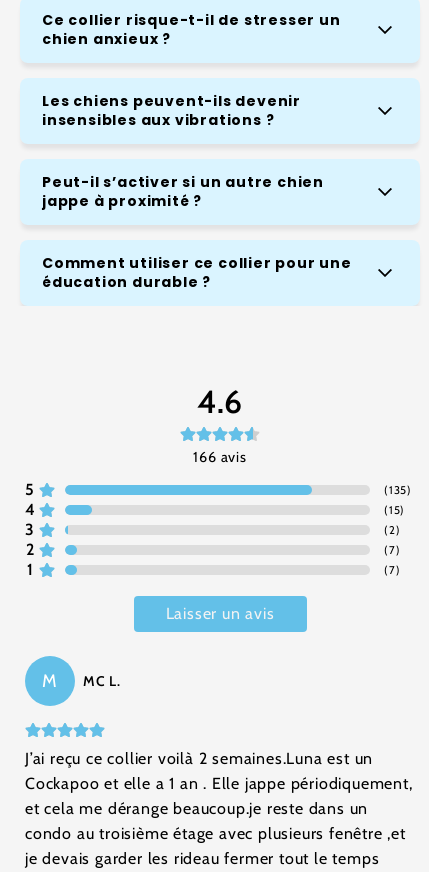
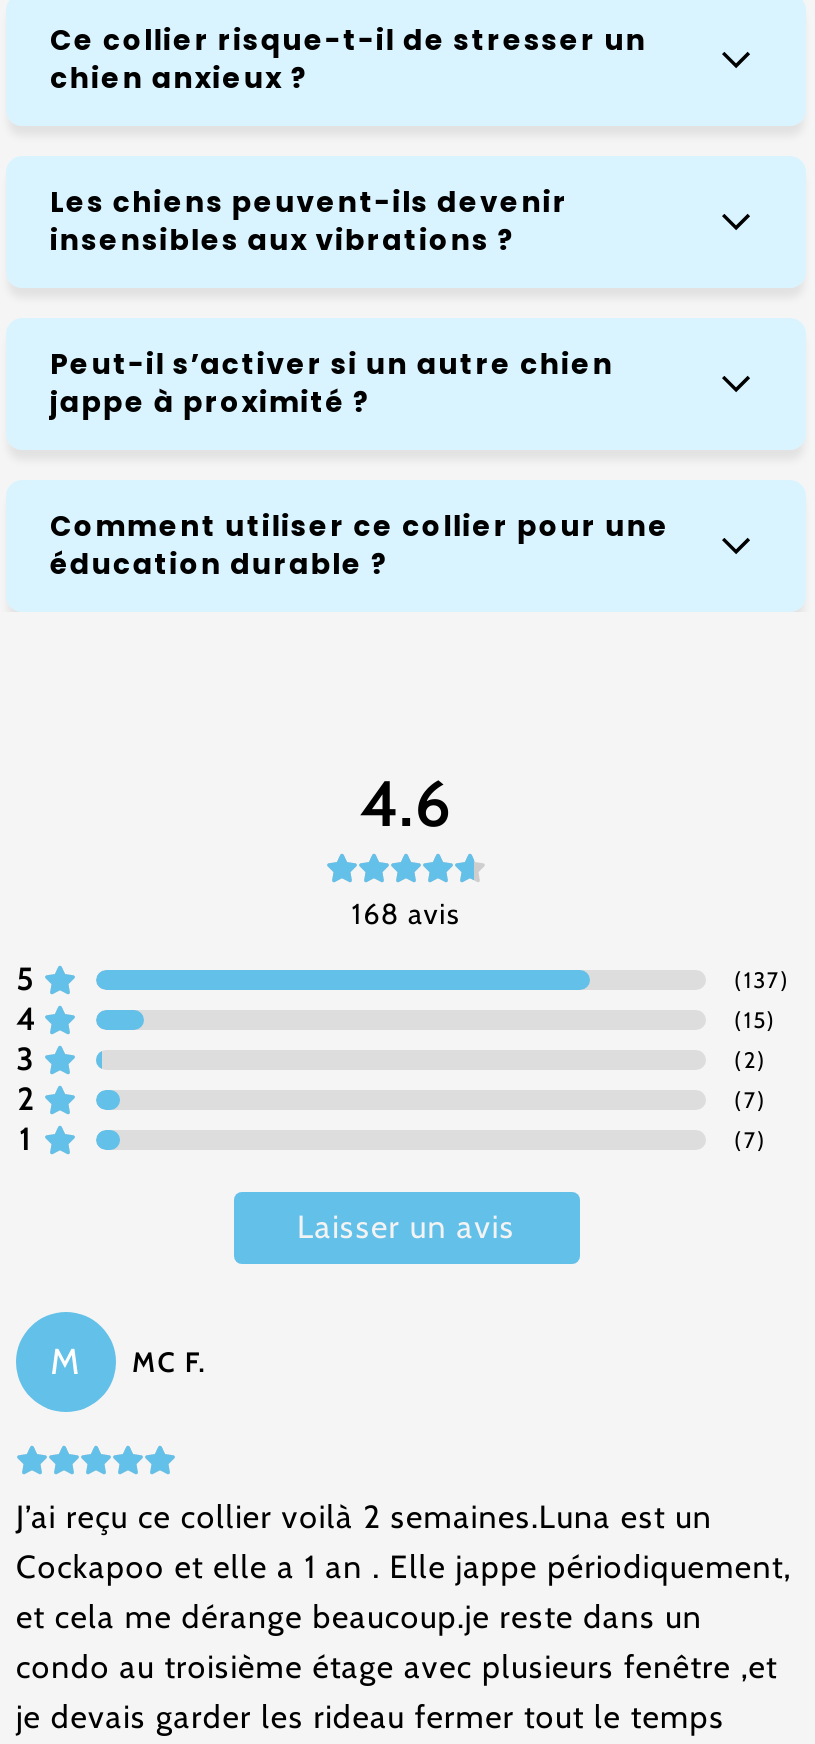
[193,448,247,466] 166 avis -> [352,896,460,932] 168 avis
[384,483,412,497] (135) -> [734,966,790,994] (137)
[83,672,121,690] MC L. -> [132,1344,206,1380] MC F.

